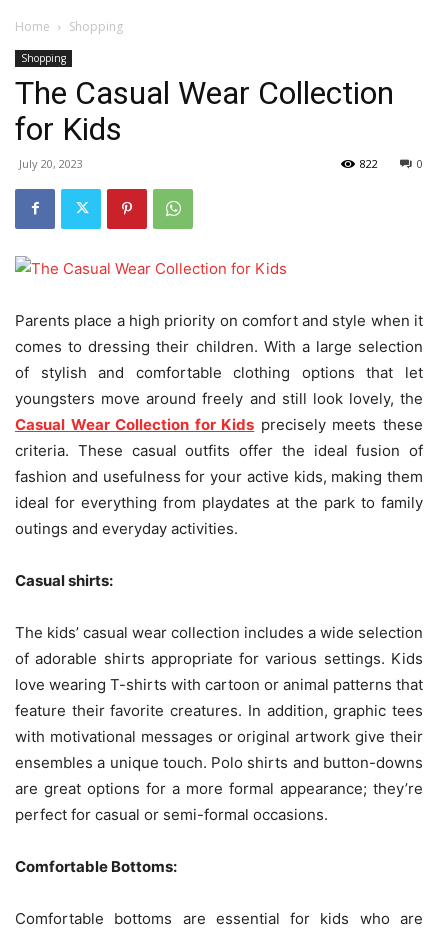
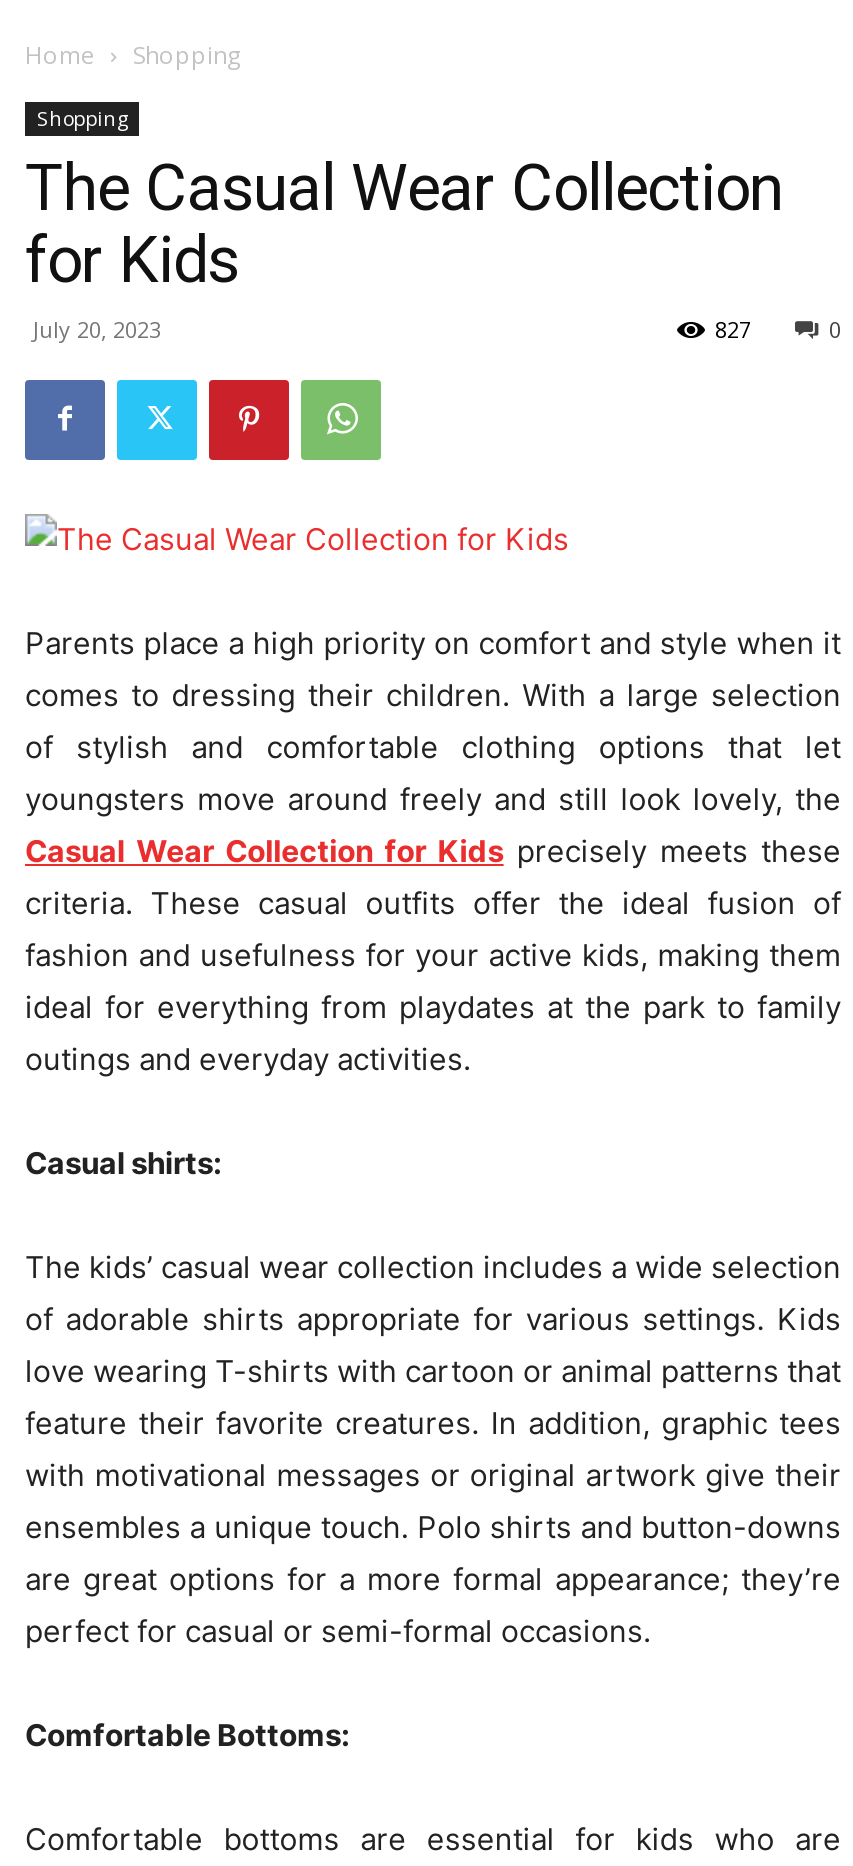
[360,156,378,171] 822 -> [715,314,751,344] 827

